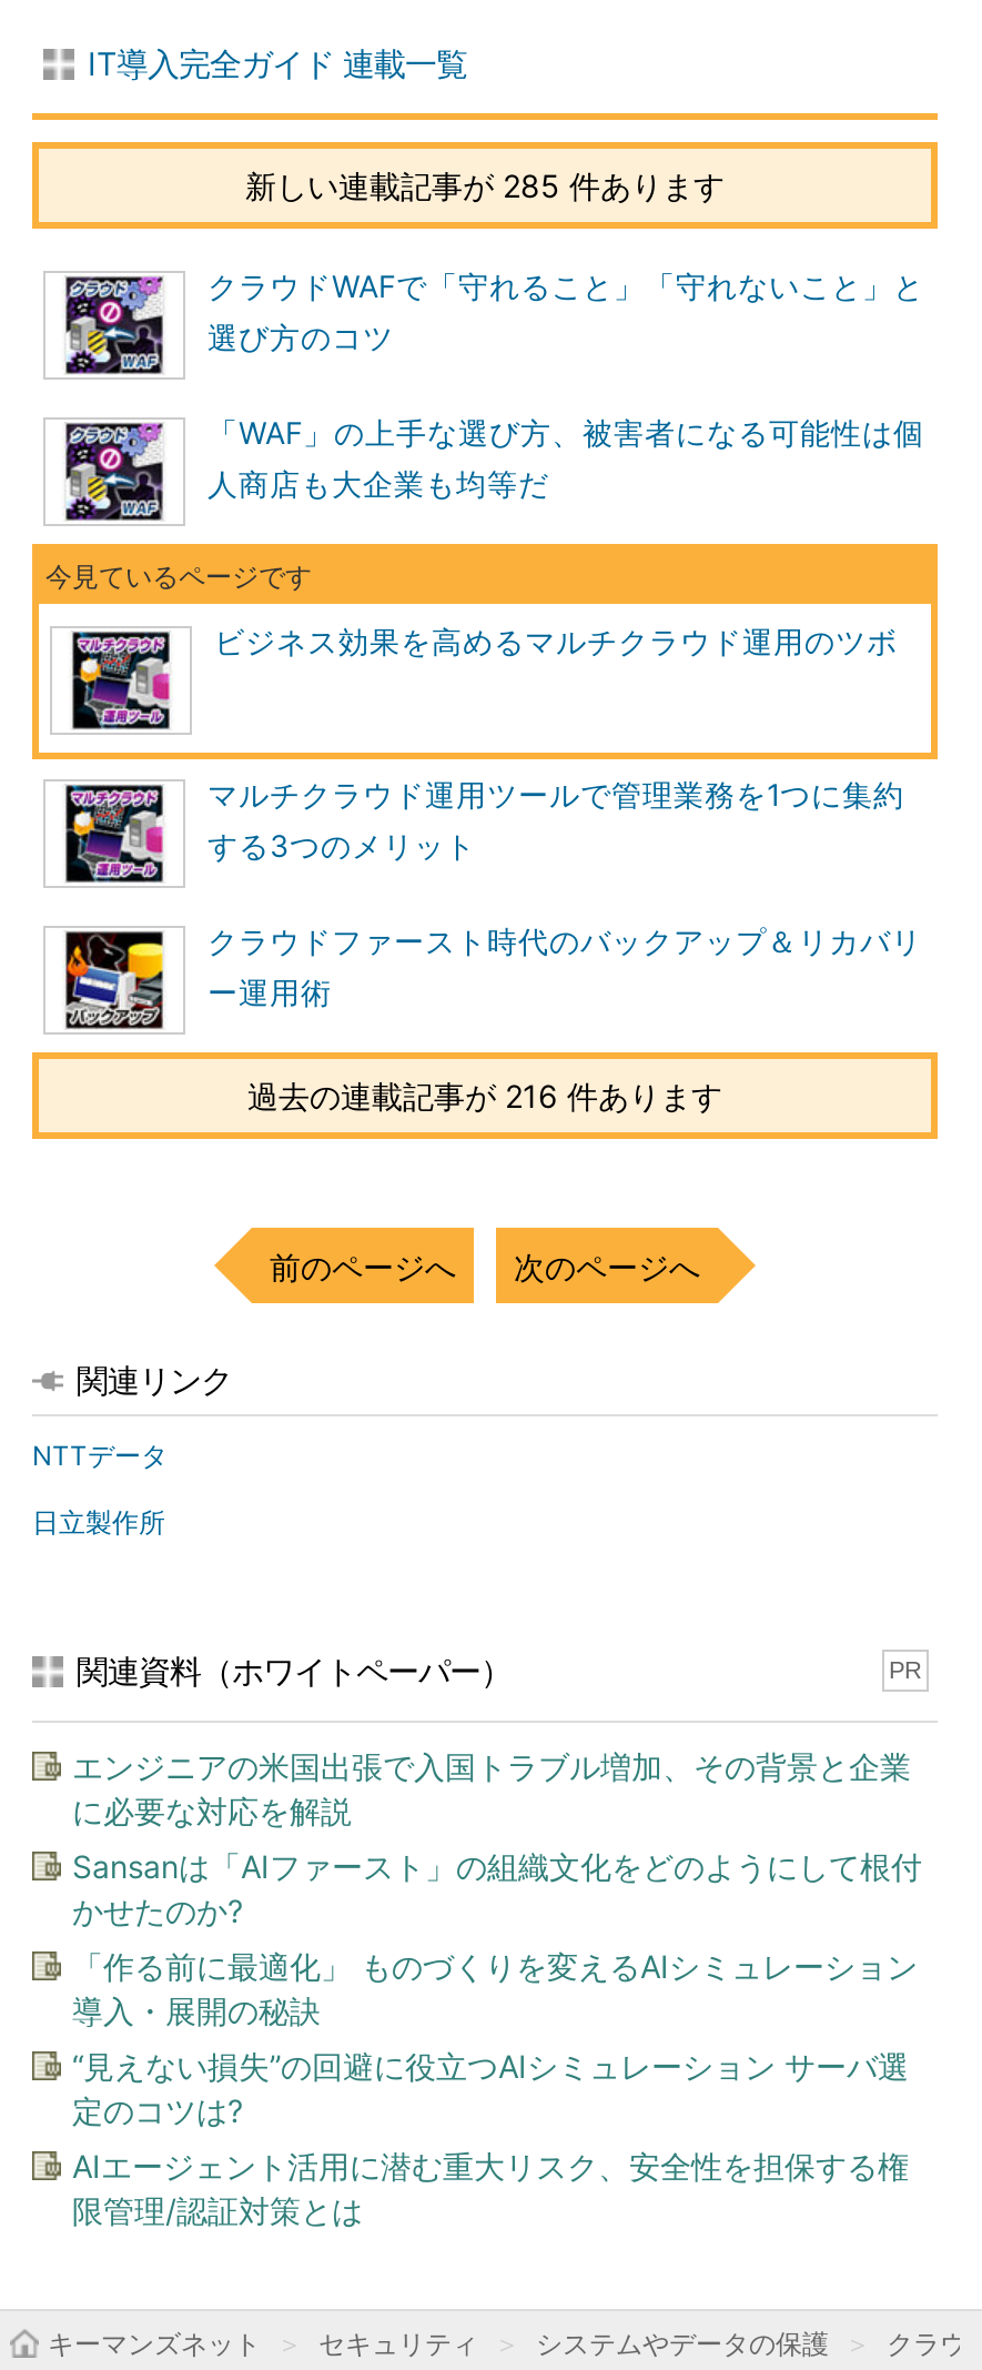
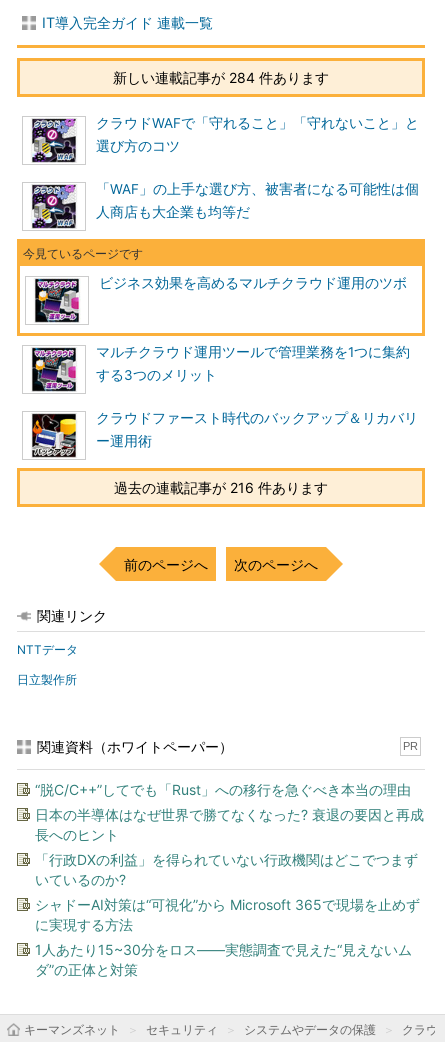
[245,167,725,204] 新しい連載記事が 285 件あります -> [113,69,329,86] 新しい連載記事が 284 件あります
[72,1747,911,1829] エンジニアの米国出張で入国トラブル増加、その背景と企業 | に必要な対応を解説 -> [35,781,411,798] “脱C/C++”してでも「Rust」への移行を急ぐべき本当の理由
[72,1847,922,1929] Sansanは「AIファースト」の組織文化をどのようにして根付 | かせたのか? -> [35,806,424,843] 日本の半導体はなぜ世界で勝てなくなった? 衰退の要因と再成 | 長へのヒント
[72,1947,918,2029] 「作る前に最適化」 ものづくりを変えるAIシミュレーション | 導入・展開の秘訣 -> [35,851,418,888] 「行政DXの利益」を得られていない行政機関はどこでつまず | いているのか?
[72,2047,909,2129] “見えない損失”の回避に役立つAIシミュレーション サーバ選 | 定のコツは? -> [35,896,420,933] シャドーAI対策は“可視化”から Microsoft 365で現場を止めず | に実現する方法
[72,2147,909,2229] AIエージェント活用に潜む重大リスク、安全性を担保する権 | 限管理/認証対策とは -> [35,941,412,978] 1人あたり15~30分をロス――実態調査で見えた“見えないム | ダ”の正体と対策

